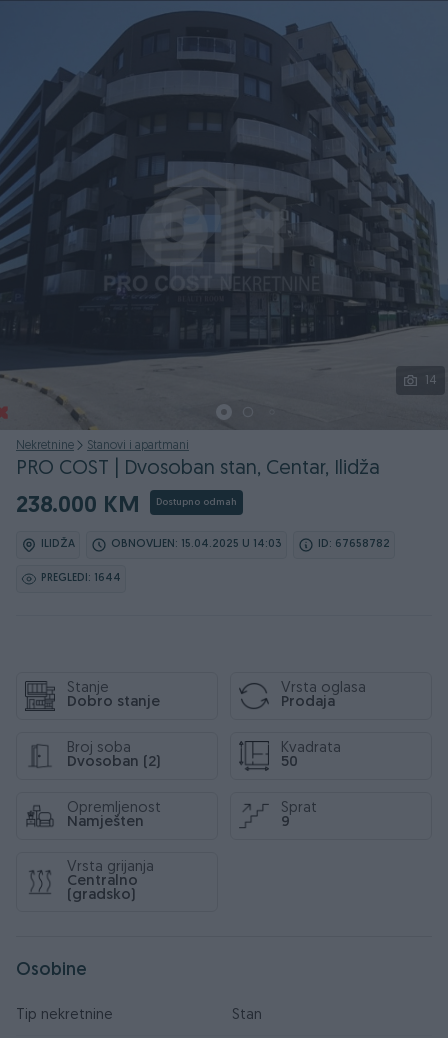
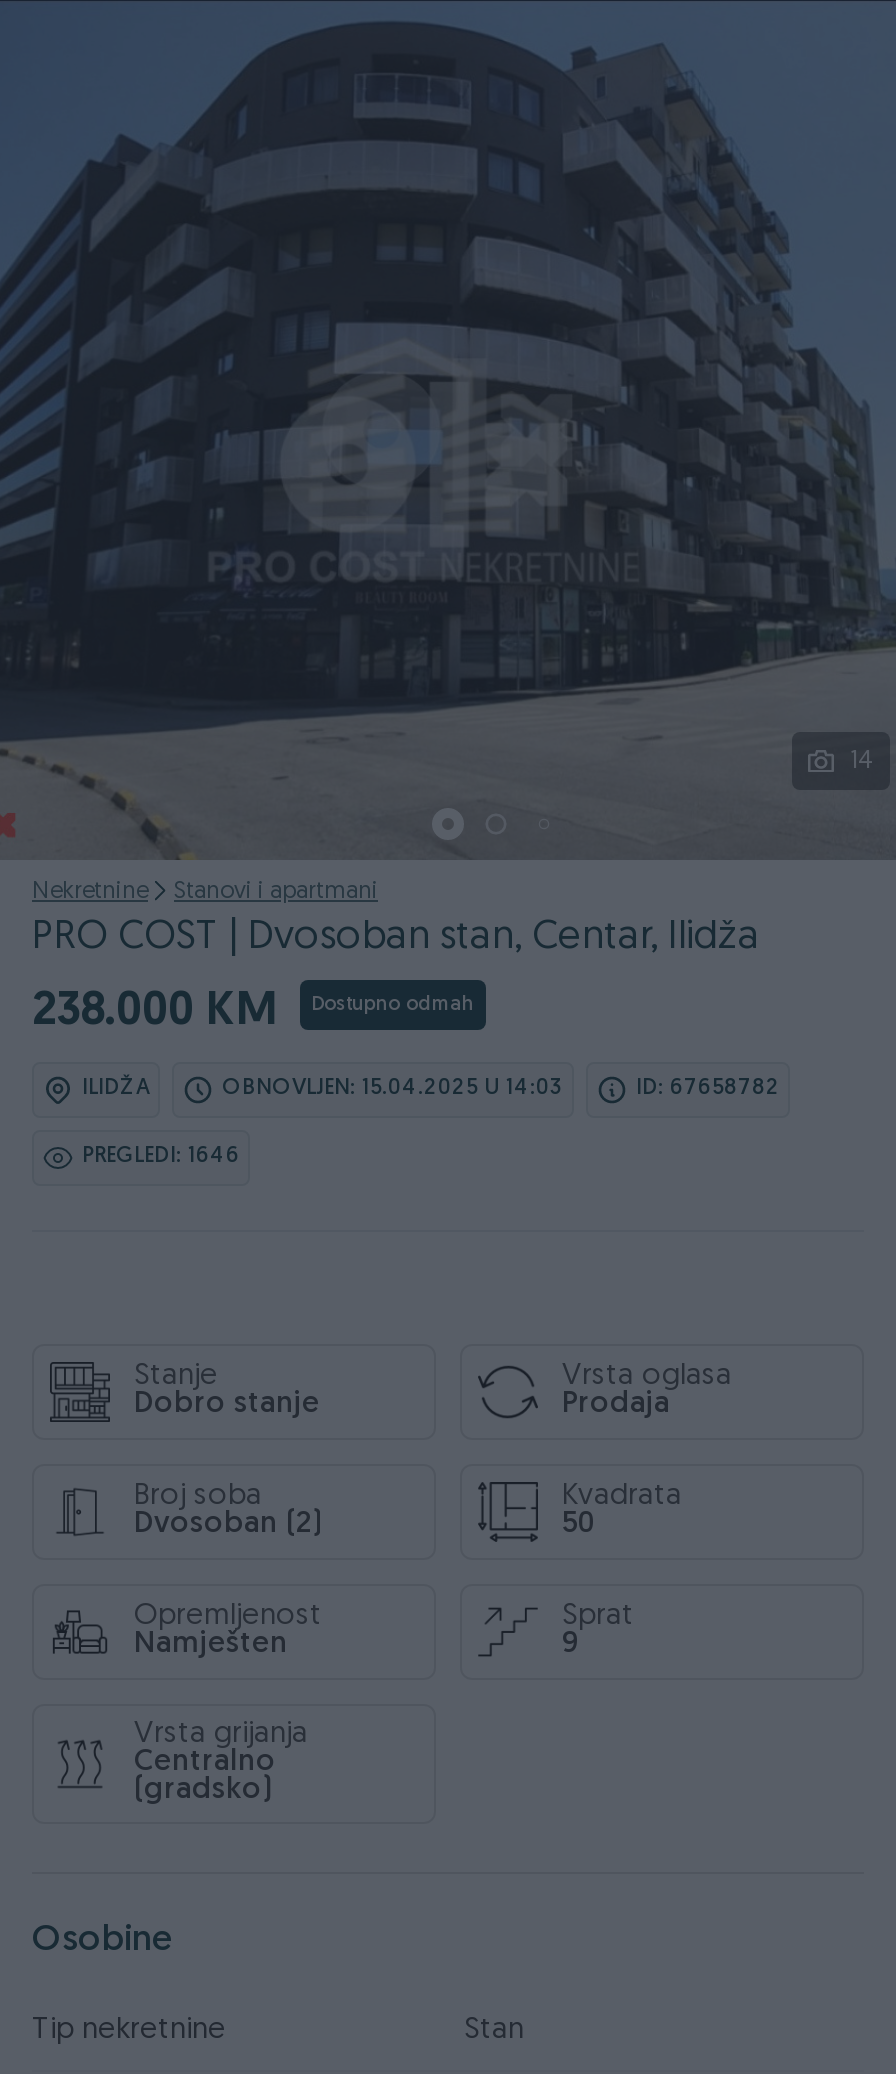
[41,573,121,584] PREGLEDI: 1644 -> [82,1146,240,1168] PREGLEDI: 1646

